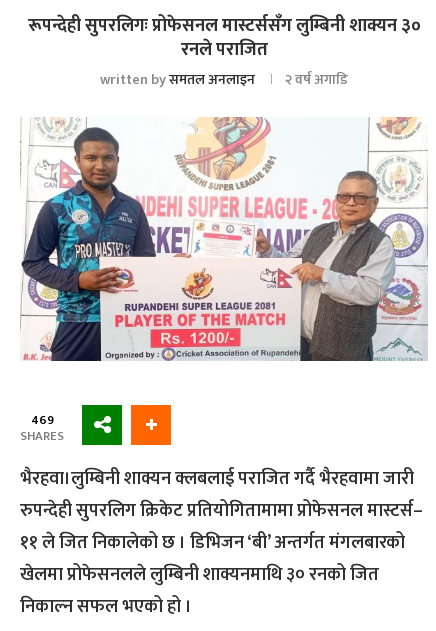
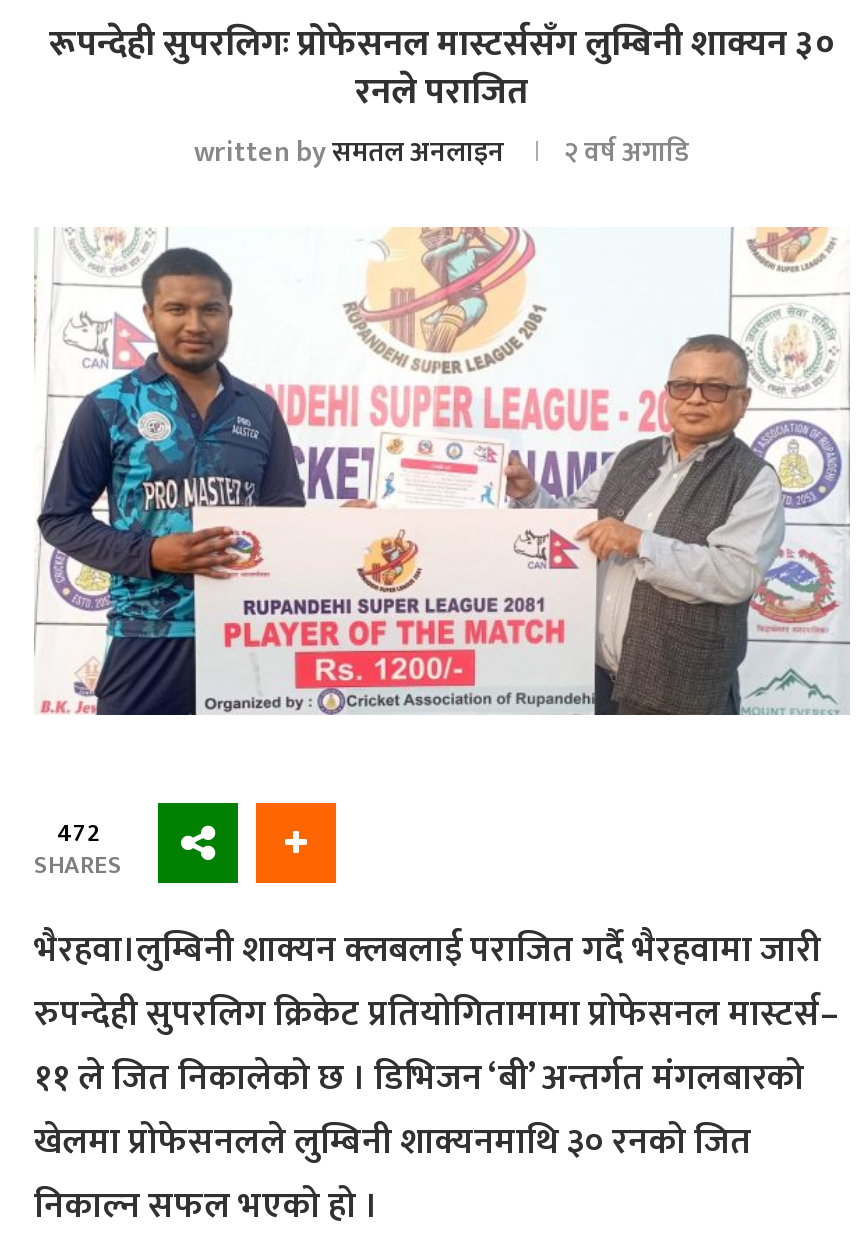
[30,410,53,431] 469 -> [57,812,99,854] 472

